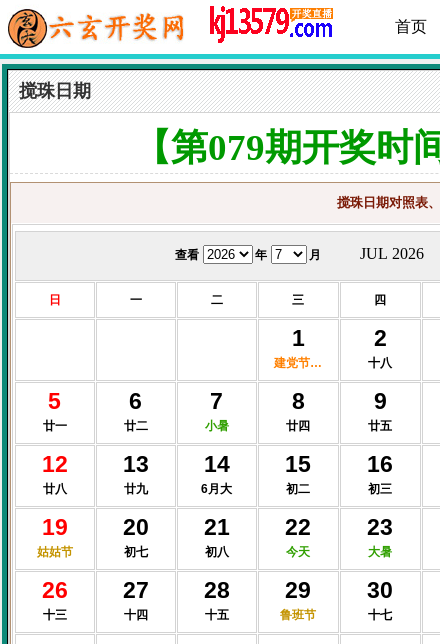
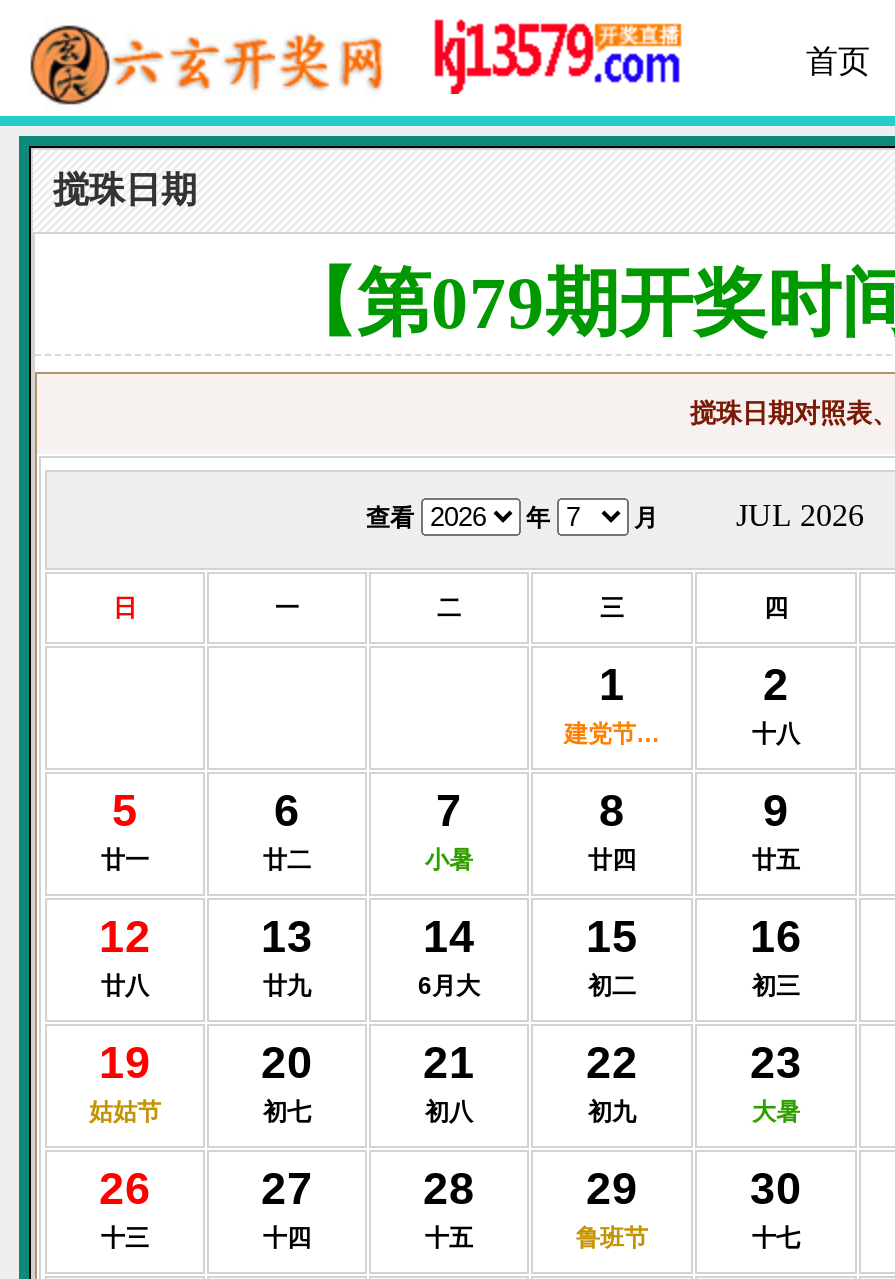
[286,545,310,559] 今天 -> [588,1098,636,1126] 初九

